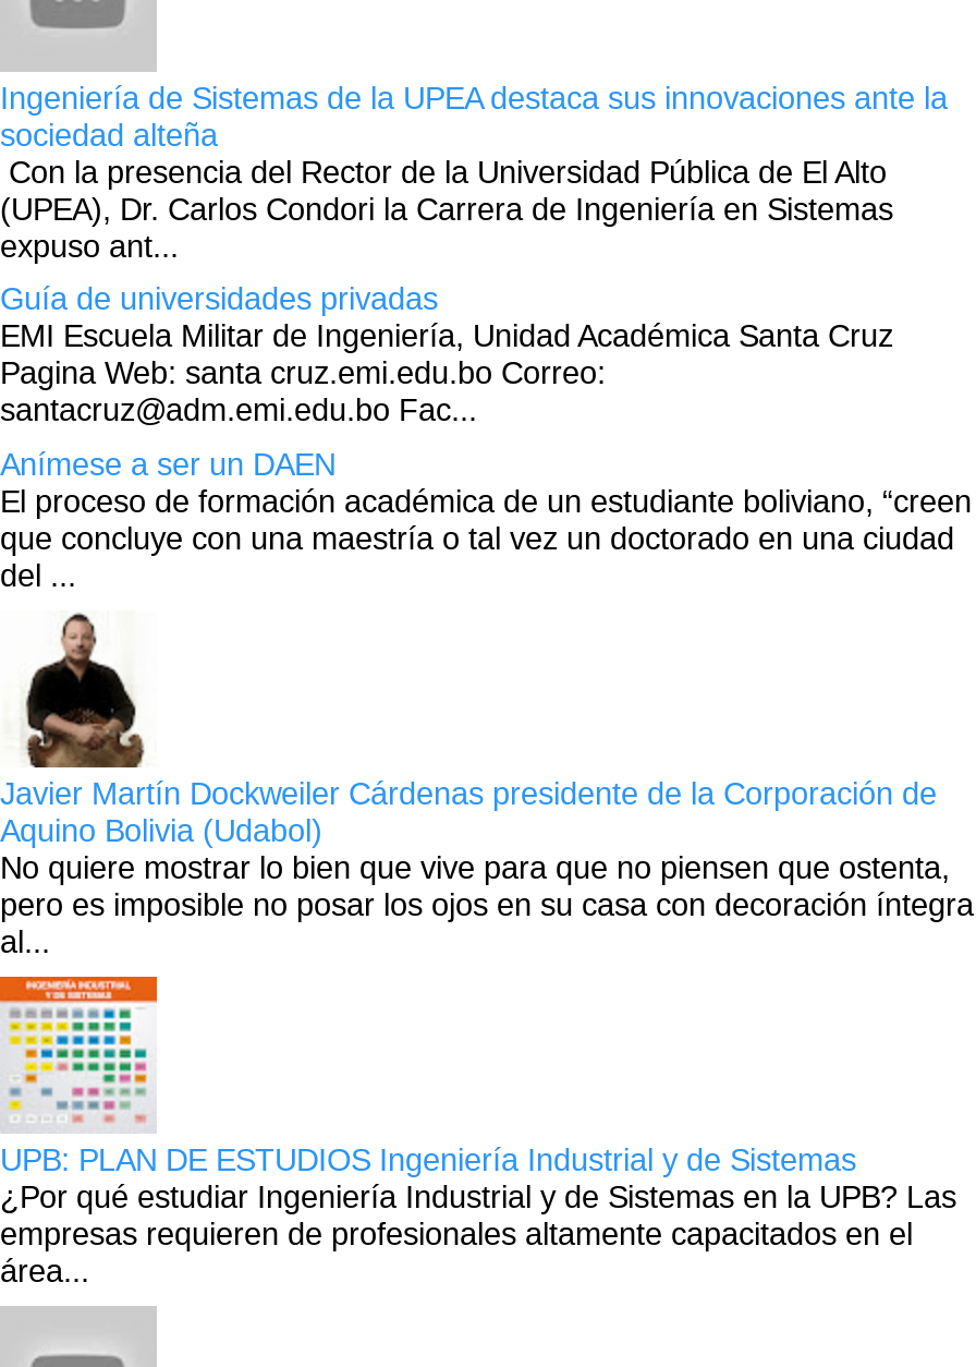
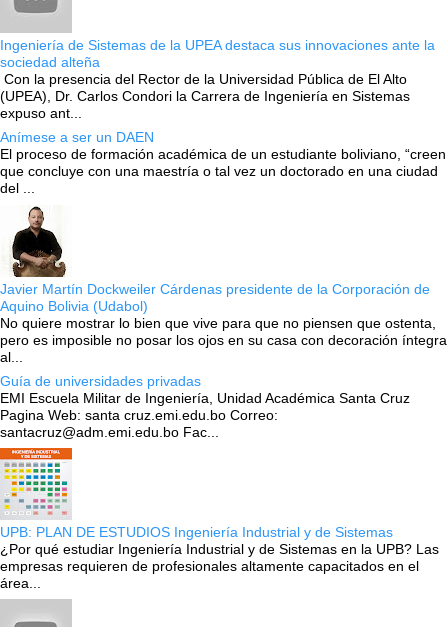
moved [0,282,893,428] -> [0,373,410,440]: Guía de universidades privadas | EMI Escuela Militar de Ingeniería, Unidad Académica Santa Cruz | Pagina Web: santa cruz.emi.edu.bo Correo: | santacruz@adm.emi.edu.bo Fac...
moved [0,446,974,959] -> [0,129,447,365]: [image] | Anímese a ser un DAEN | El proceso de formación académica de un estudiante boliviano, “creen | ... | pero es imposible no posar los ojos en su casa con decoración íntegra | al...

